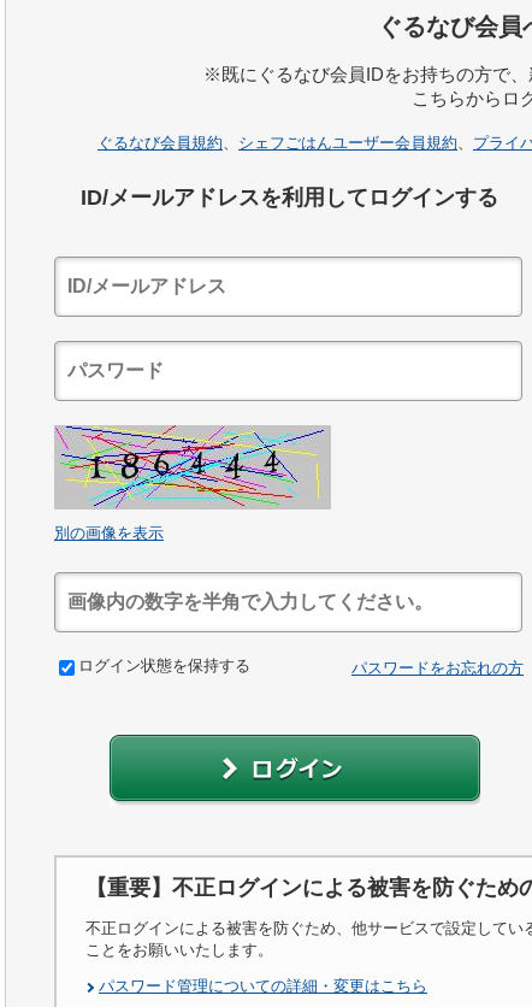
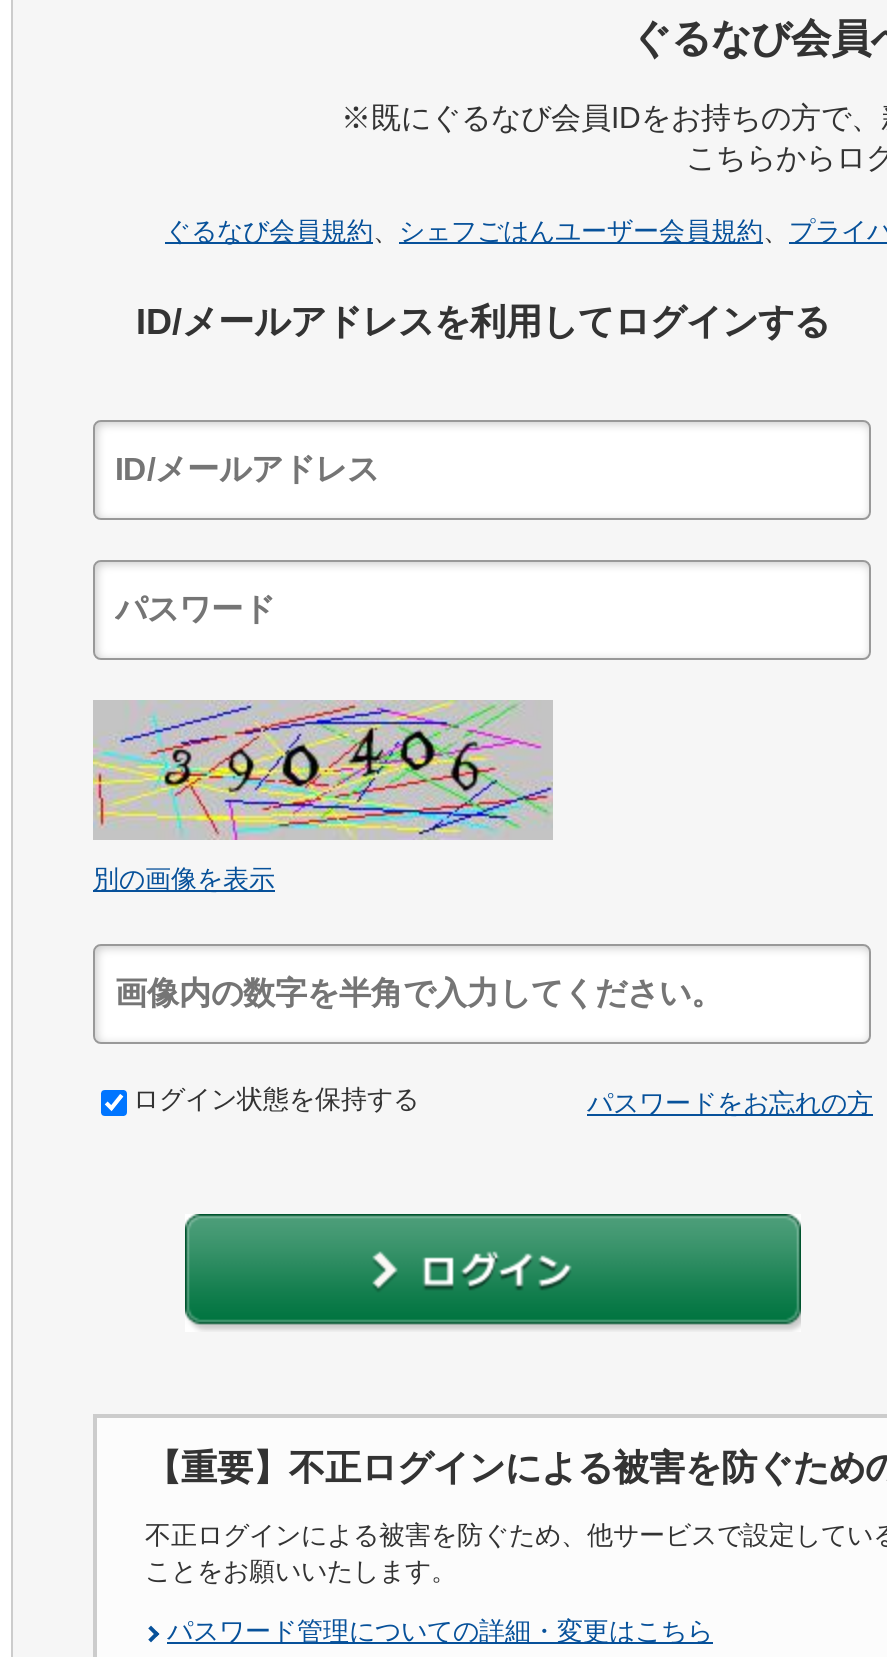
[55,425,327,508] [image] -> [93,700,551,840] [image]

